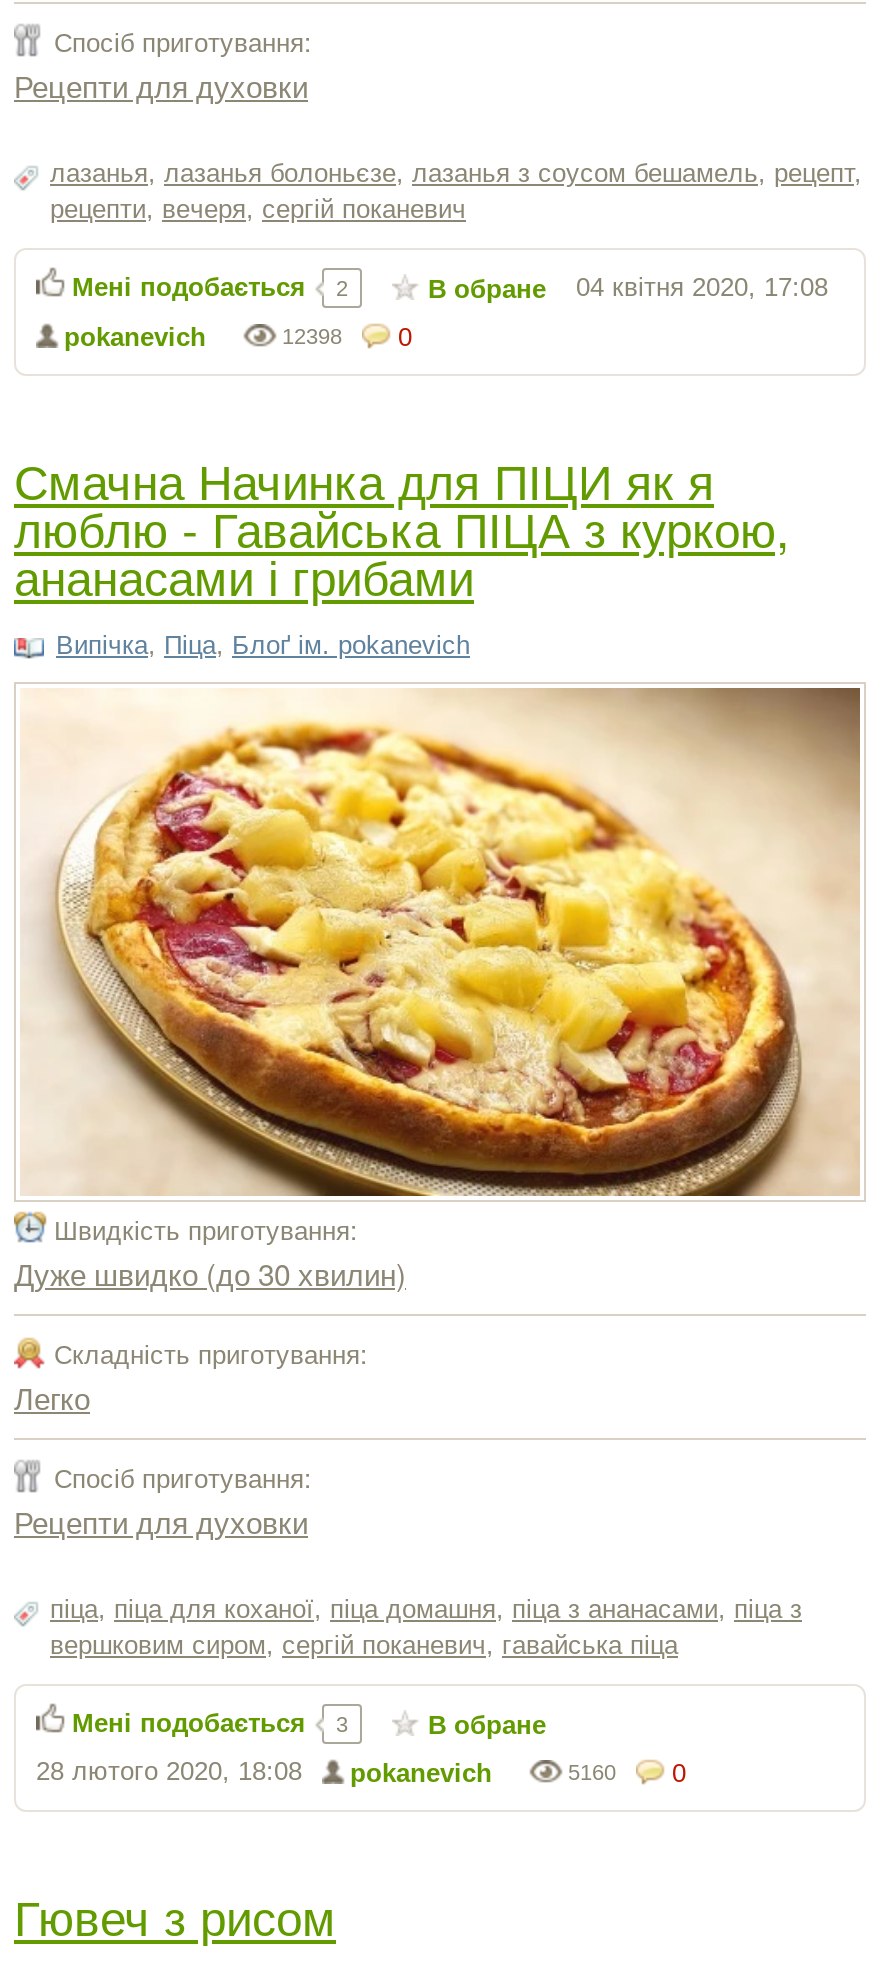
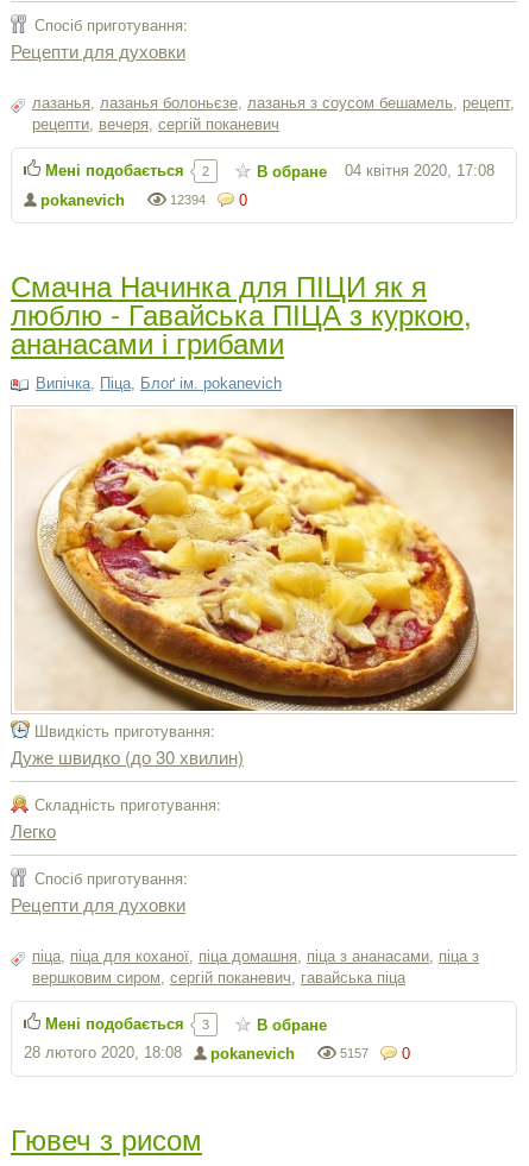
[282,324,342,348] 12398 -> [170,193,206,207] 12394
[568,1759,616,1783] 5160 -> [340,1046,369,1060] 5157

